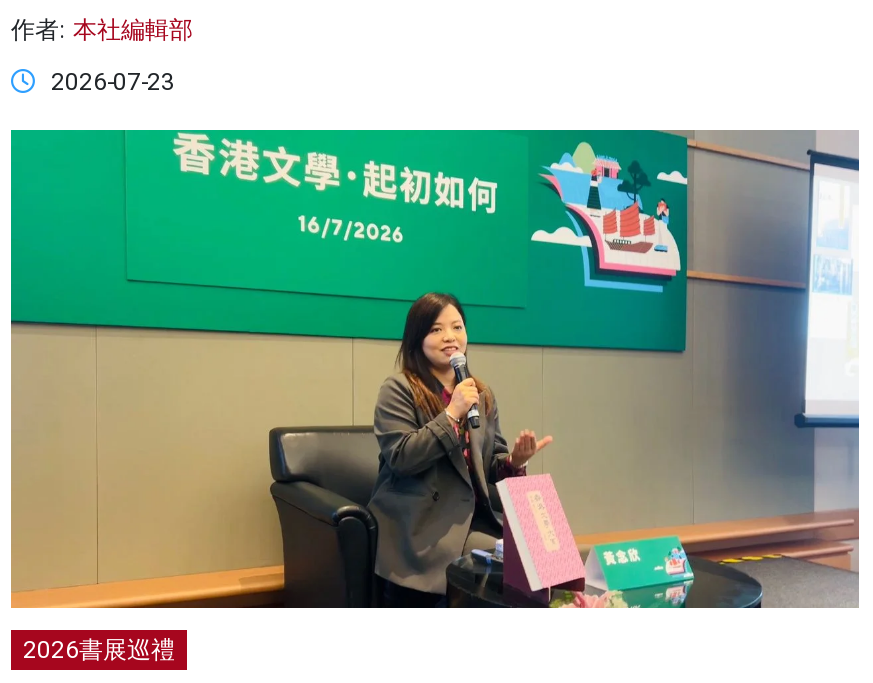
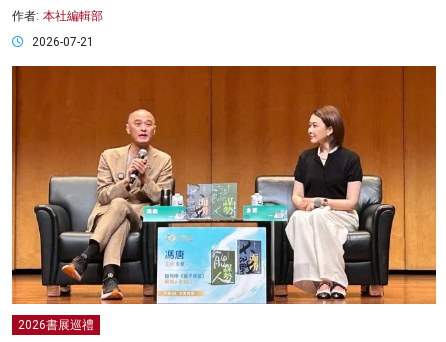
[51,68,175,96] 2026-07-23 -> [32,35,94,49] 2026-07-21
[9,127,861,611] [image] -> [11,65,437,305] [image]

